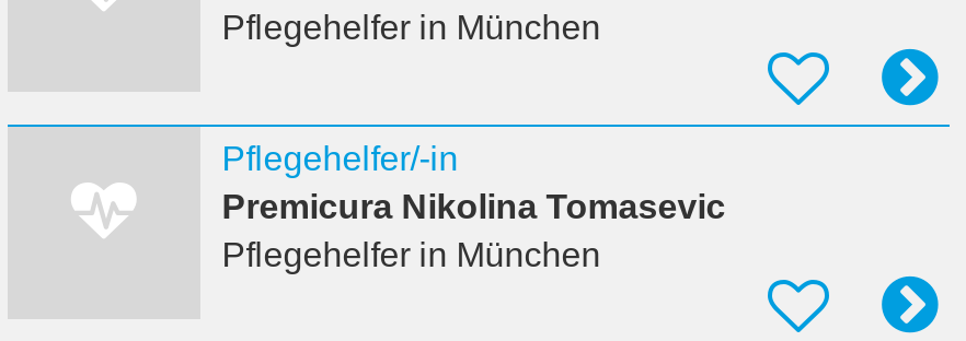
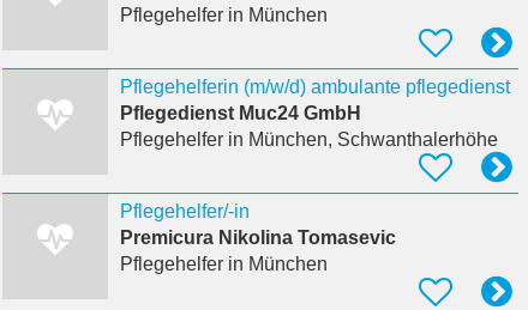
none -> [120,76,510,149] Pflegehelferin (m/w/d) ambulante pflegedienst | Pflegedienst Muc24 GmbH | Pflegehelfer in München, Schwanthalerhöhe

